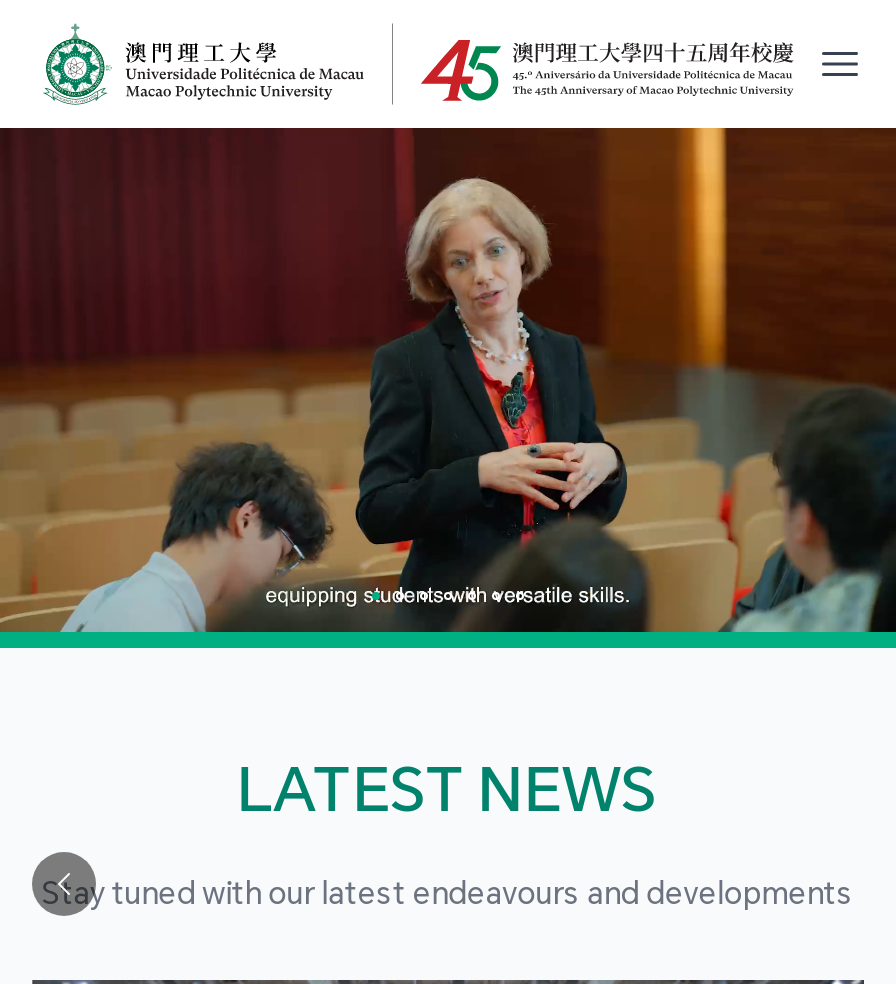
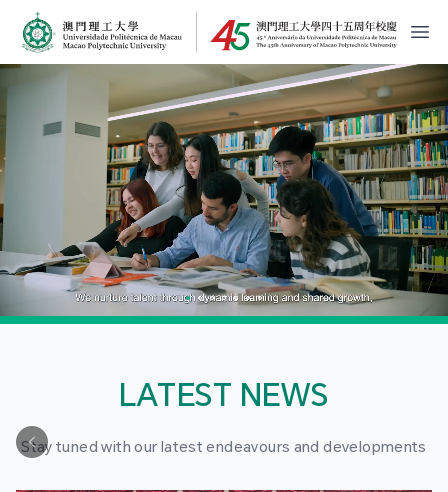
[6,126,890,634] [image] -> [3,63,445,317] [image]

